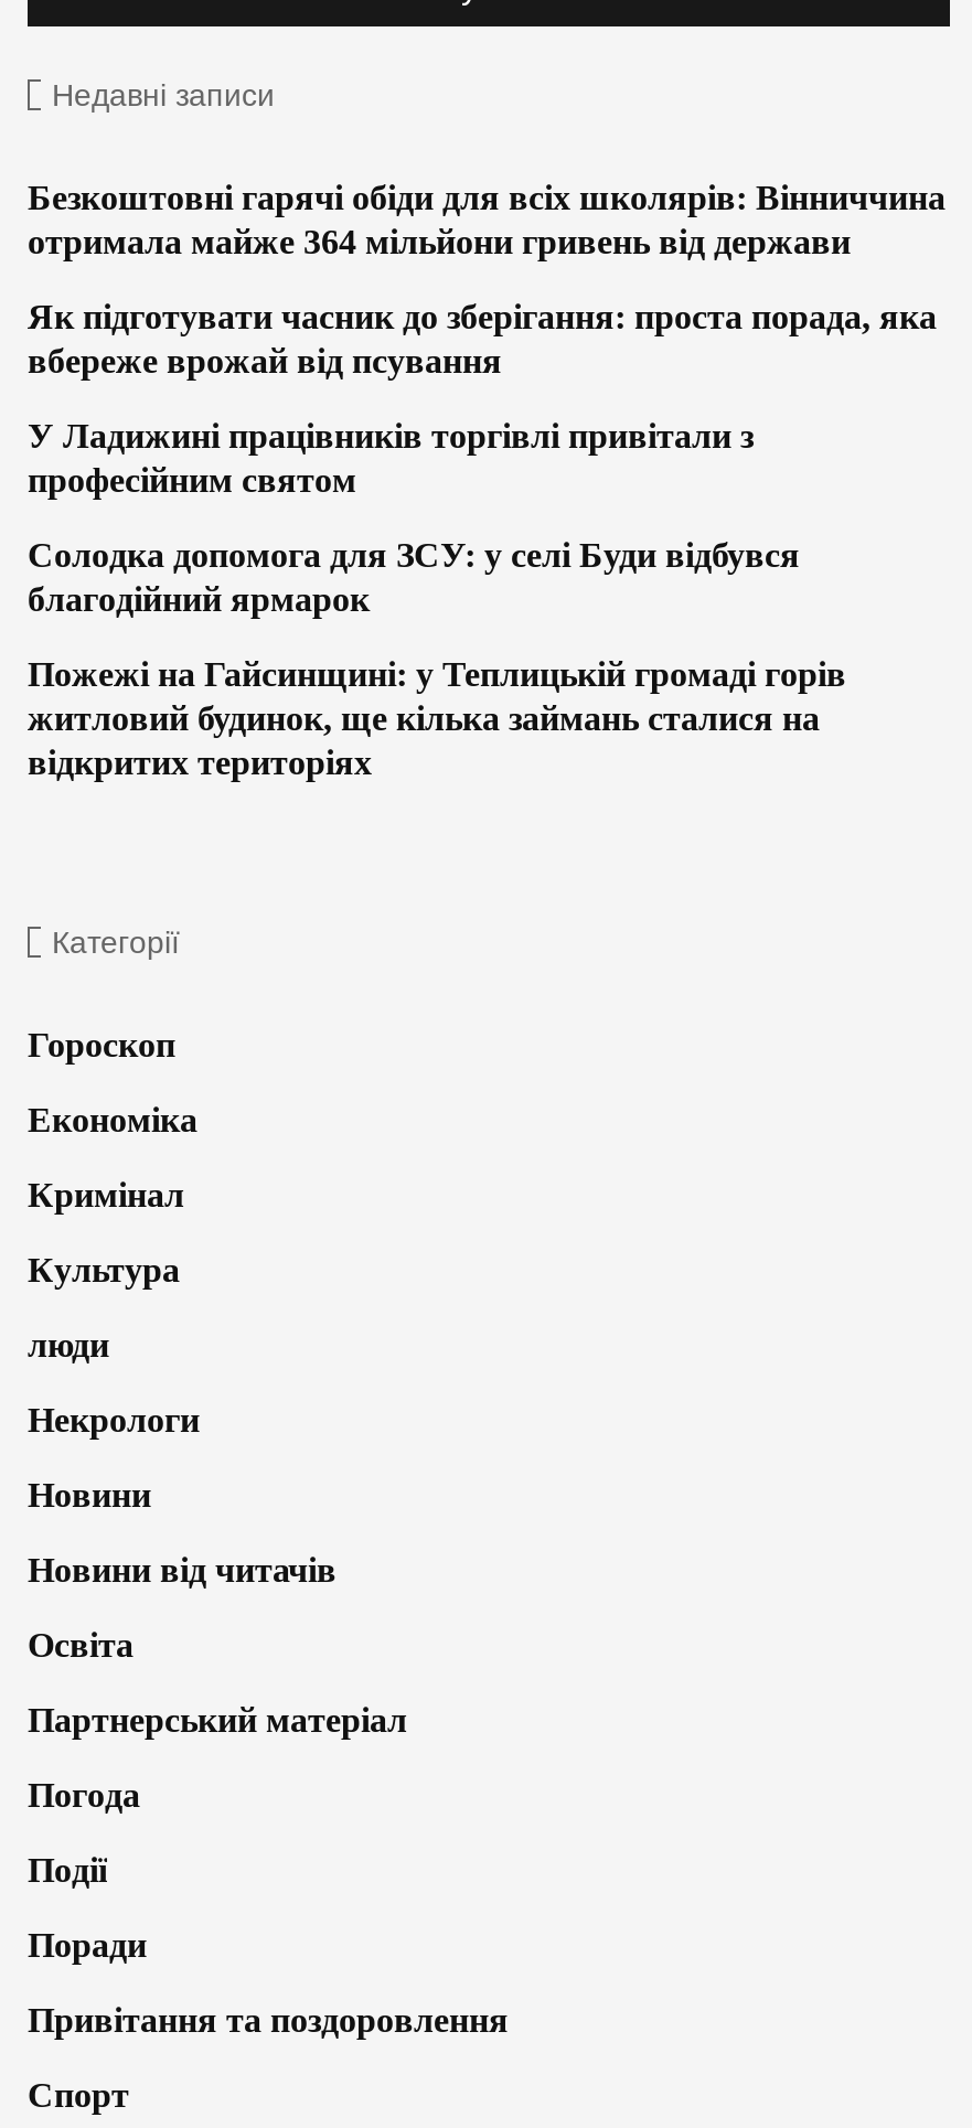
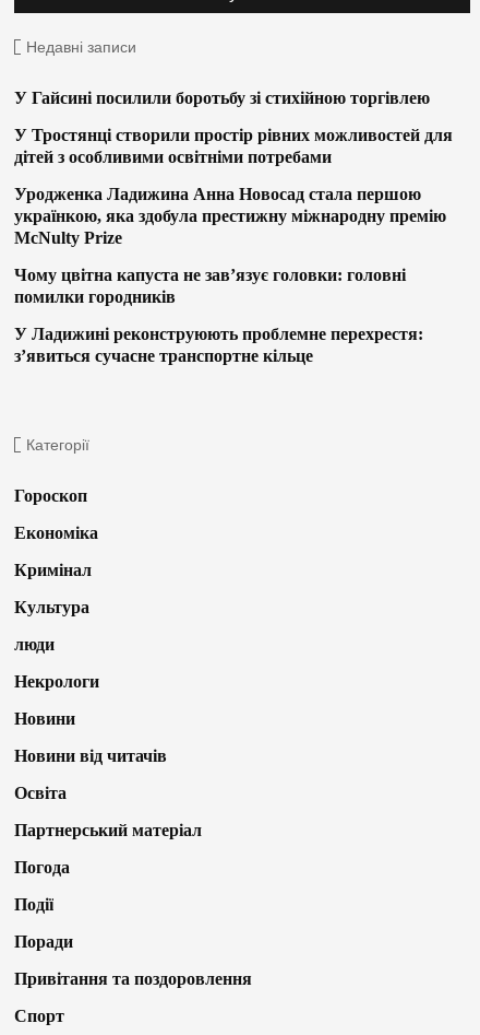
[28,178,946,259] Безкоштовні гарячі обіди для всіх школярів: Вінниччина | отримала майже 364 мільйони гривень від держави -> [14,88,430,107] У Гайсині посилили боротьбу зі стихійною торгівлею
[28,297,937,379] Як підготувати часник до зберігання: проста порада, яка | вбереже врожай від псування -> [14,125,453,166] У Тростянці створили простір рівних можливостей для | дітей з особливими освітніми потребами
[28,416,754,498] У Ладижині працівників торгівлі привітали з | професійним святом -> [14,184,446,247] Уродженка Ладижина Анна Новосад стала першою | українкою, яка здобула престижну міжнародну премію | McNulty Prize
[28,535,800,617] Солодка допомога для ЗСУ: у селі Буди відбувся | благодійний ярмарок -> [14,265,406,306] Чому цвітна капуста не зав’язує головки: головні | помилки городників
[28,654,846,780] Пожежі на Гайсинщині: у Теплицькій громаді горів | житловий будинок, ще кілька займань сталися на | відкритих територіях -> [14,324,423,365] У Ладижині реконструюють проблемне перехрестя: | з’явиться сучасне транспортне кільце

